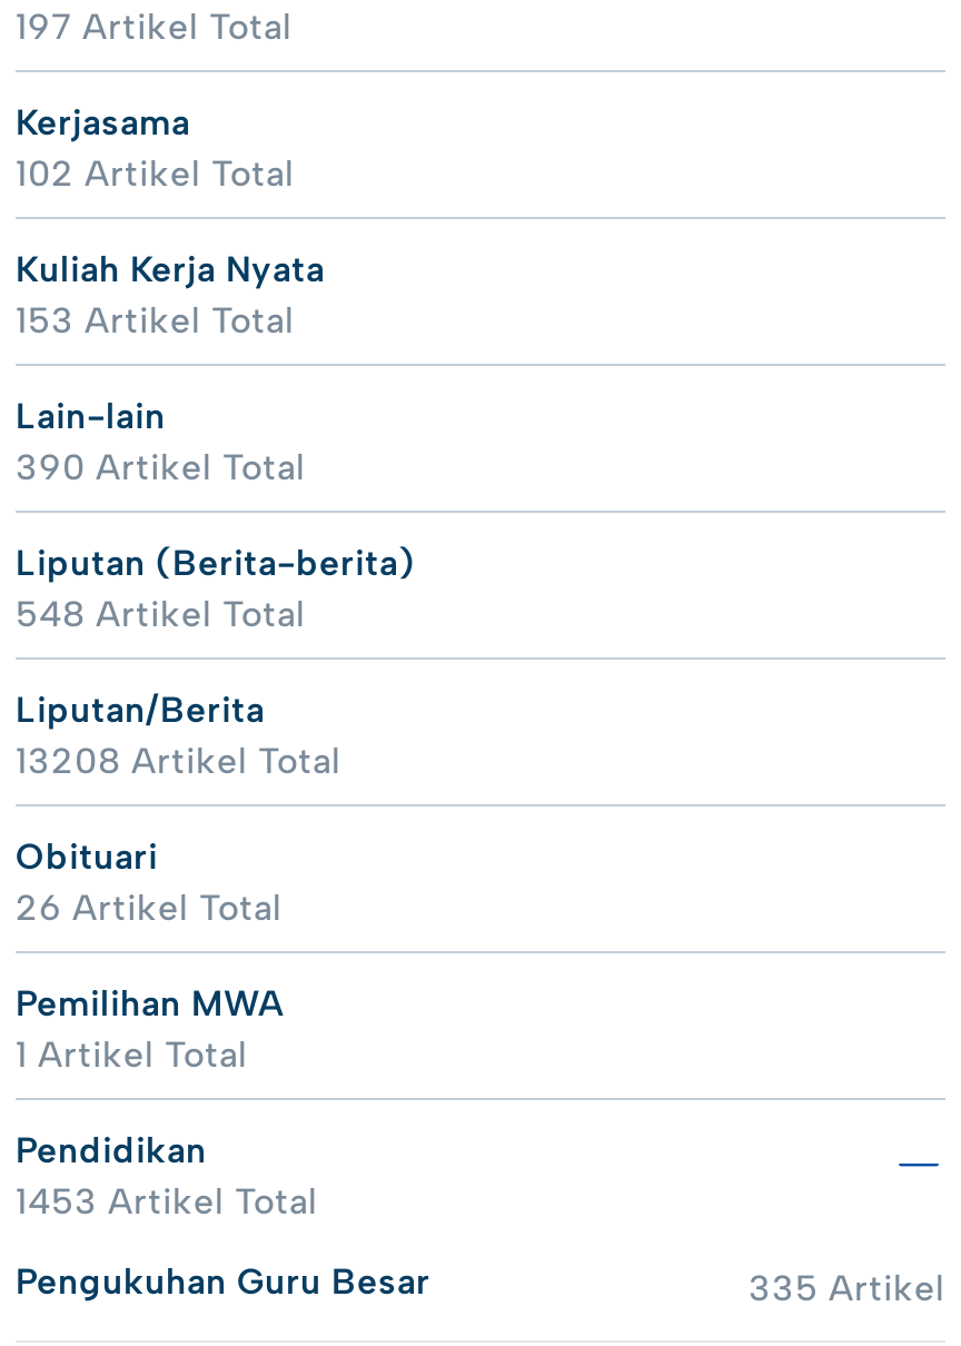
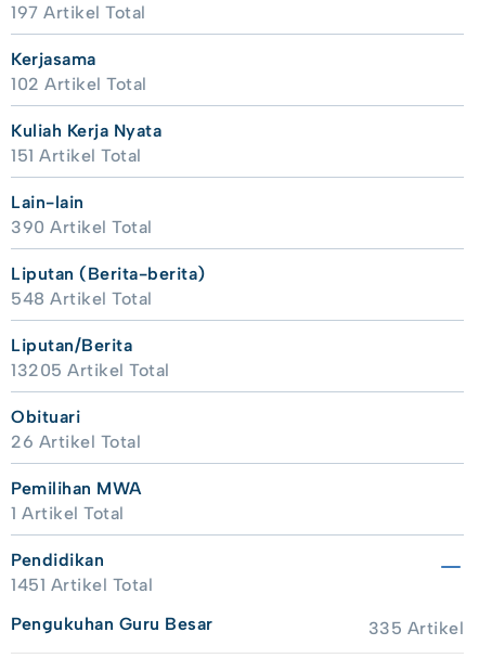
[16,299,295,341] 153 Artikel Total -> [11,146,141,166] 151 Artikel Total
[16,739,341,782] 13208 Artikel Total -> [11,360,170,381] 13205 Artikel Total
[16,1180,318,1222] 1453 Artikel Total -> [11,575,153,595] 1451 Artikel Total

